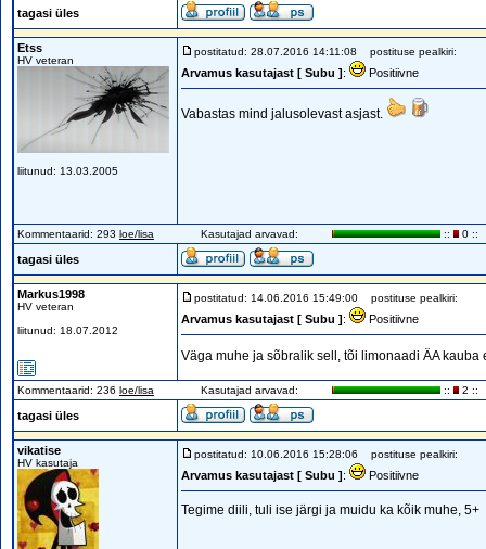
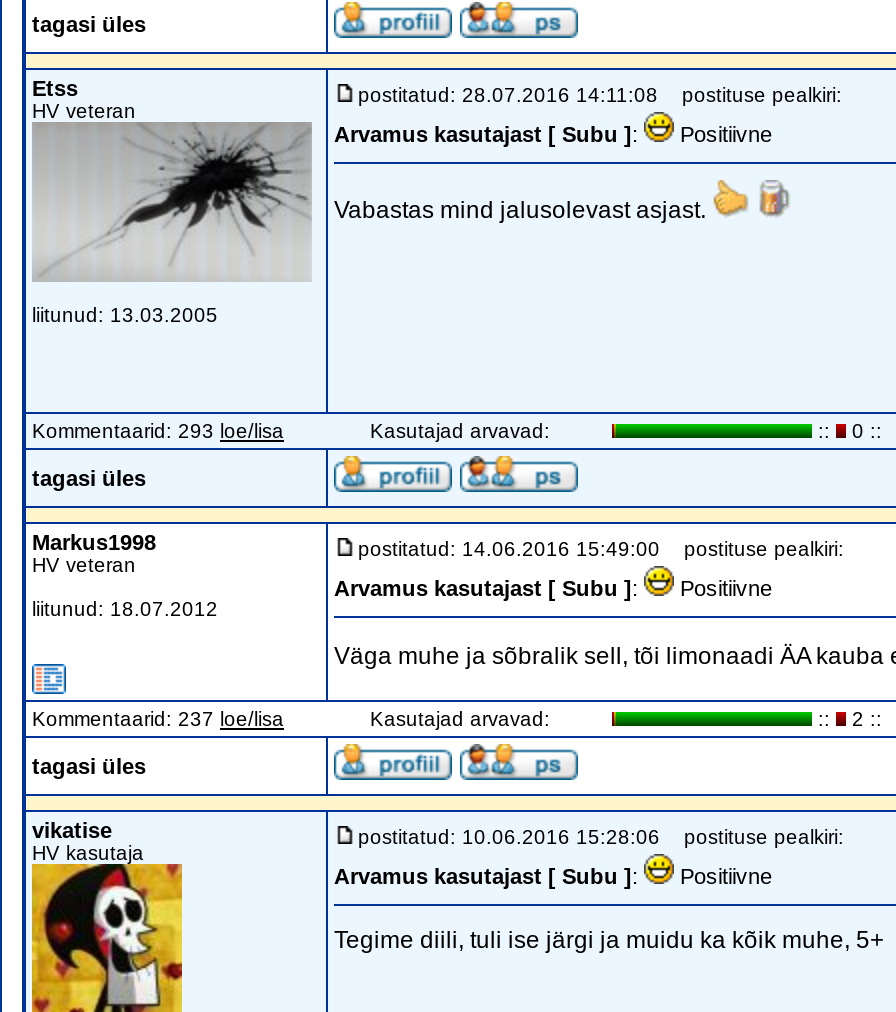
[17,384,154,396] Kommentaarid: 236 loe/lisa -> [32,708,284,730] Kommentaarid: 237 loe/lisa

